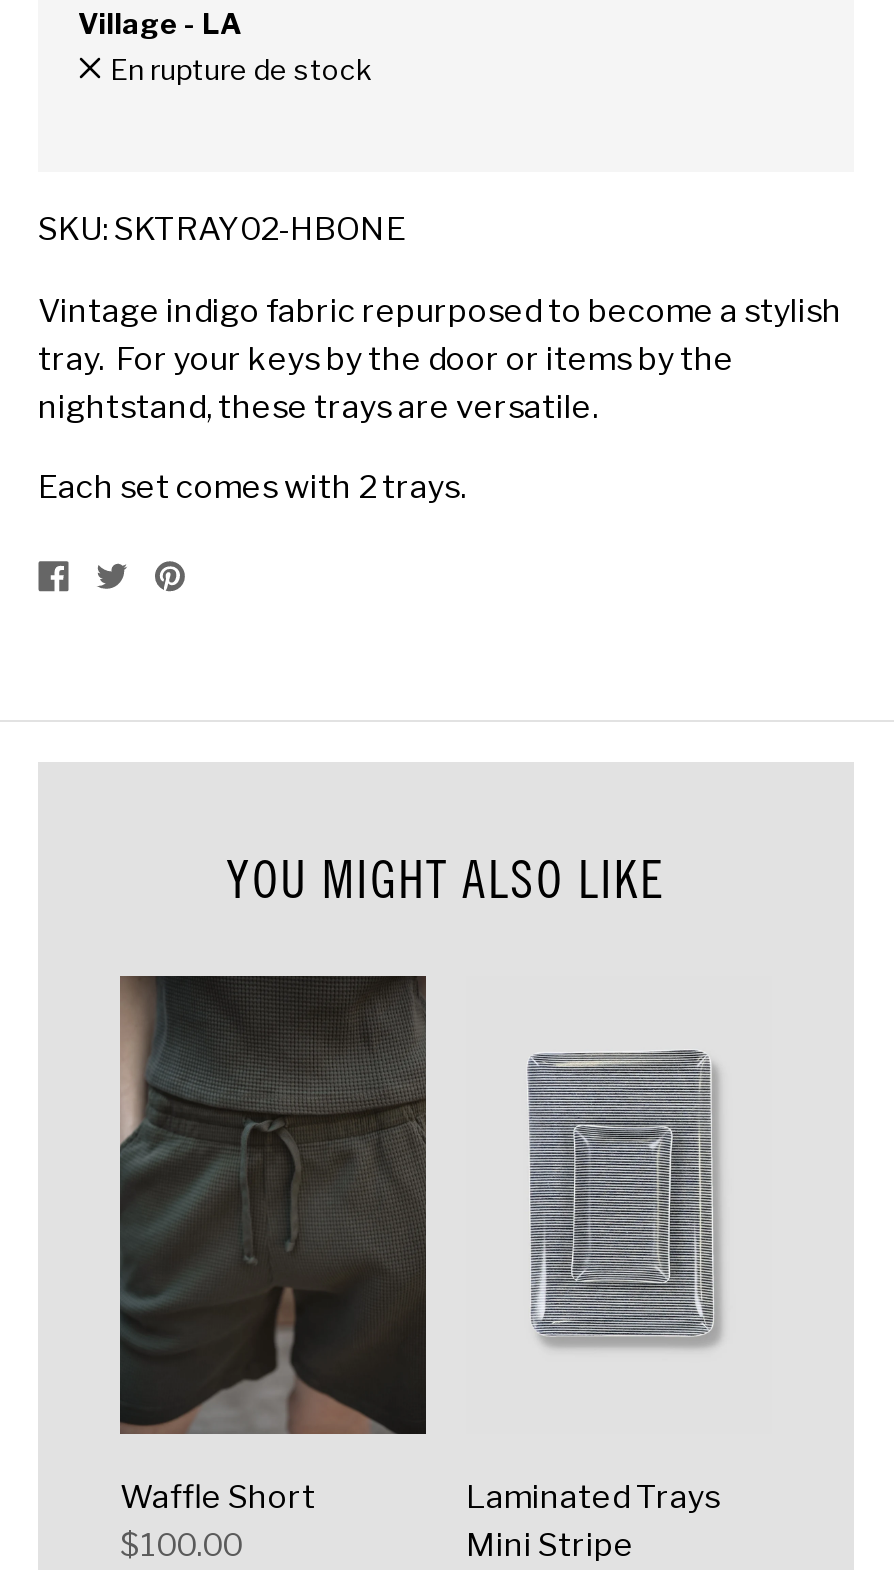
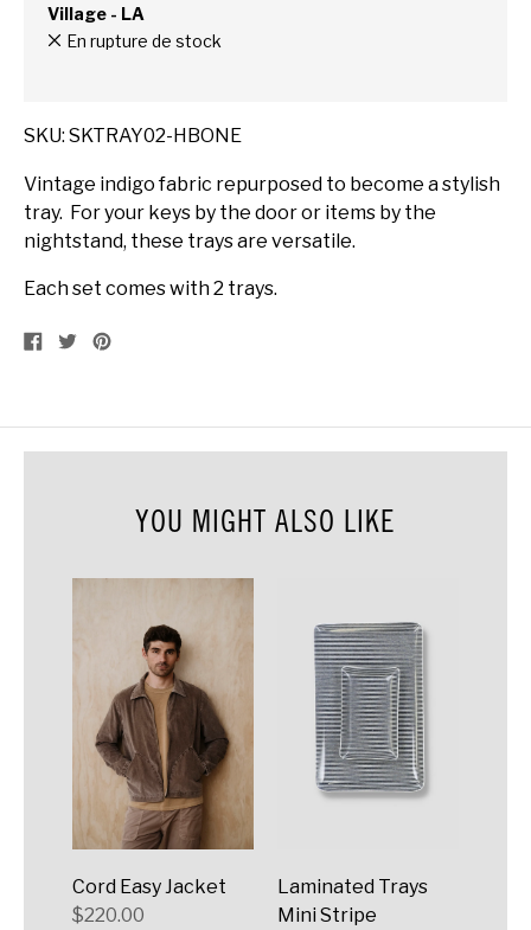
[118,974,428,1564] [image] | Waffle Short | $100.00 -> [72,578,255,927] [image] | Cord Easy Jacket | $220.00

